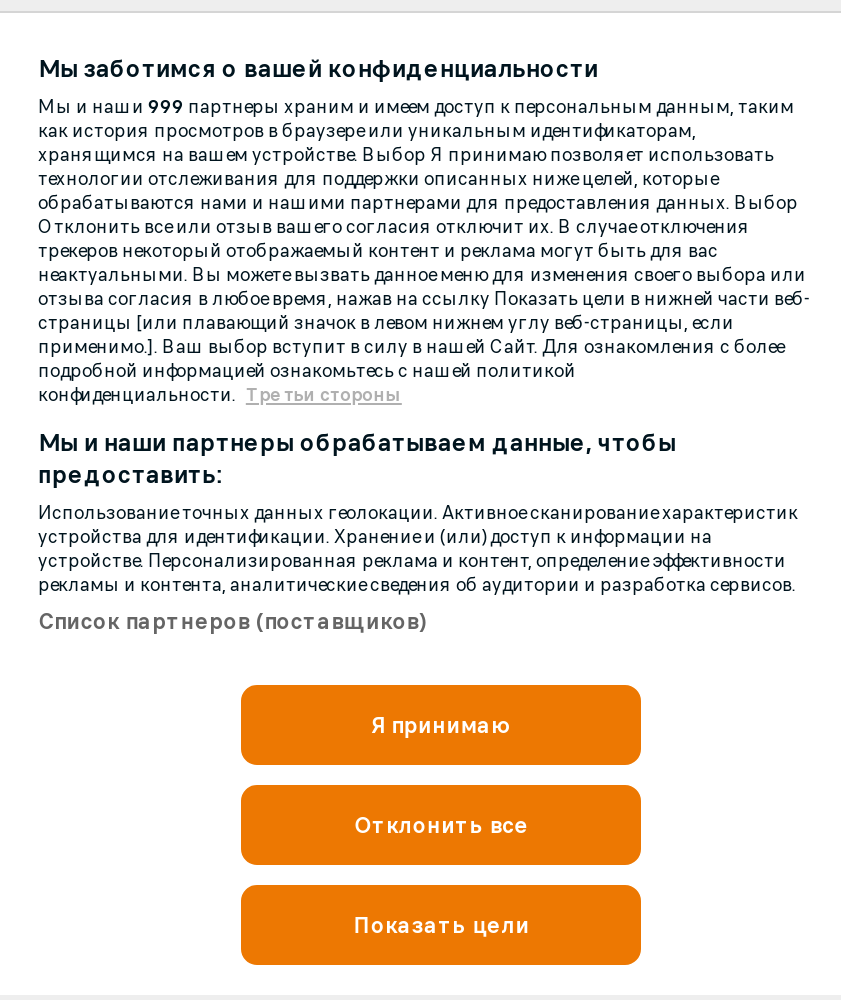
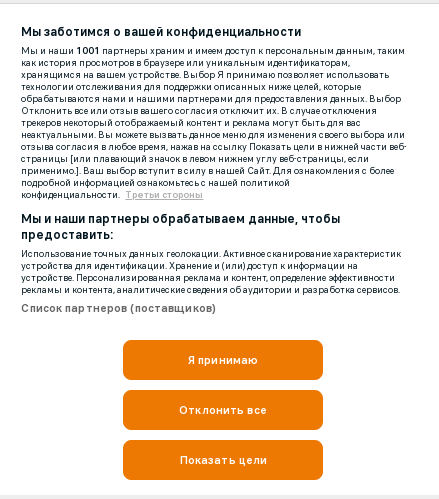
[38,95,794,119] Мы и наши 999 партнеры храним и имеем доступ к персональным данным, таким -> [21,45,405,57] Мы и наши 1001 партнеры храним и имеем доступ к персональным данным, таким

